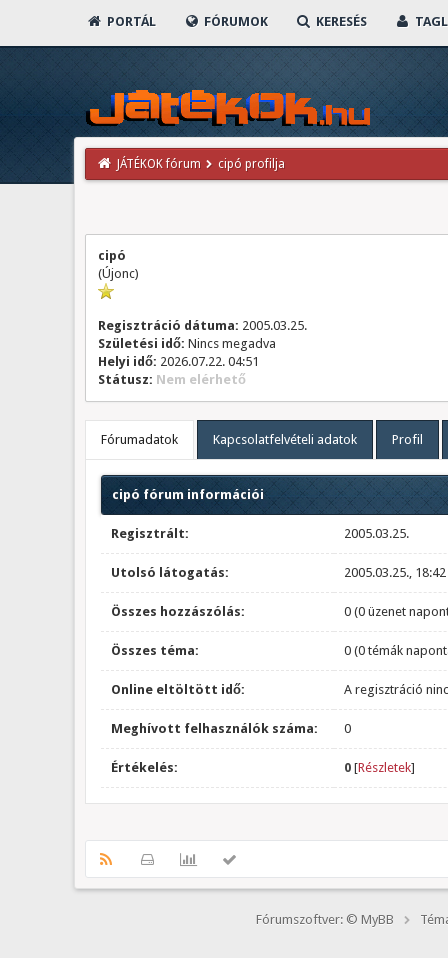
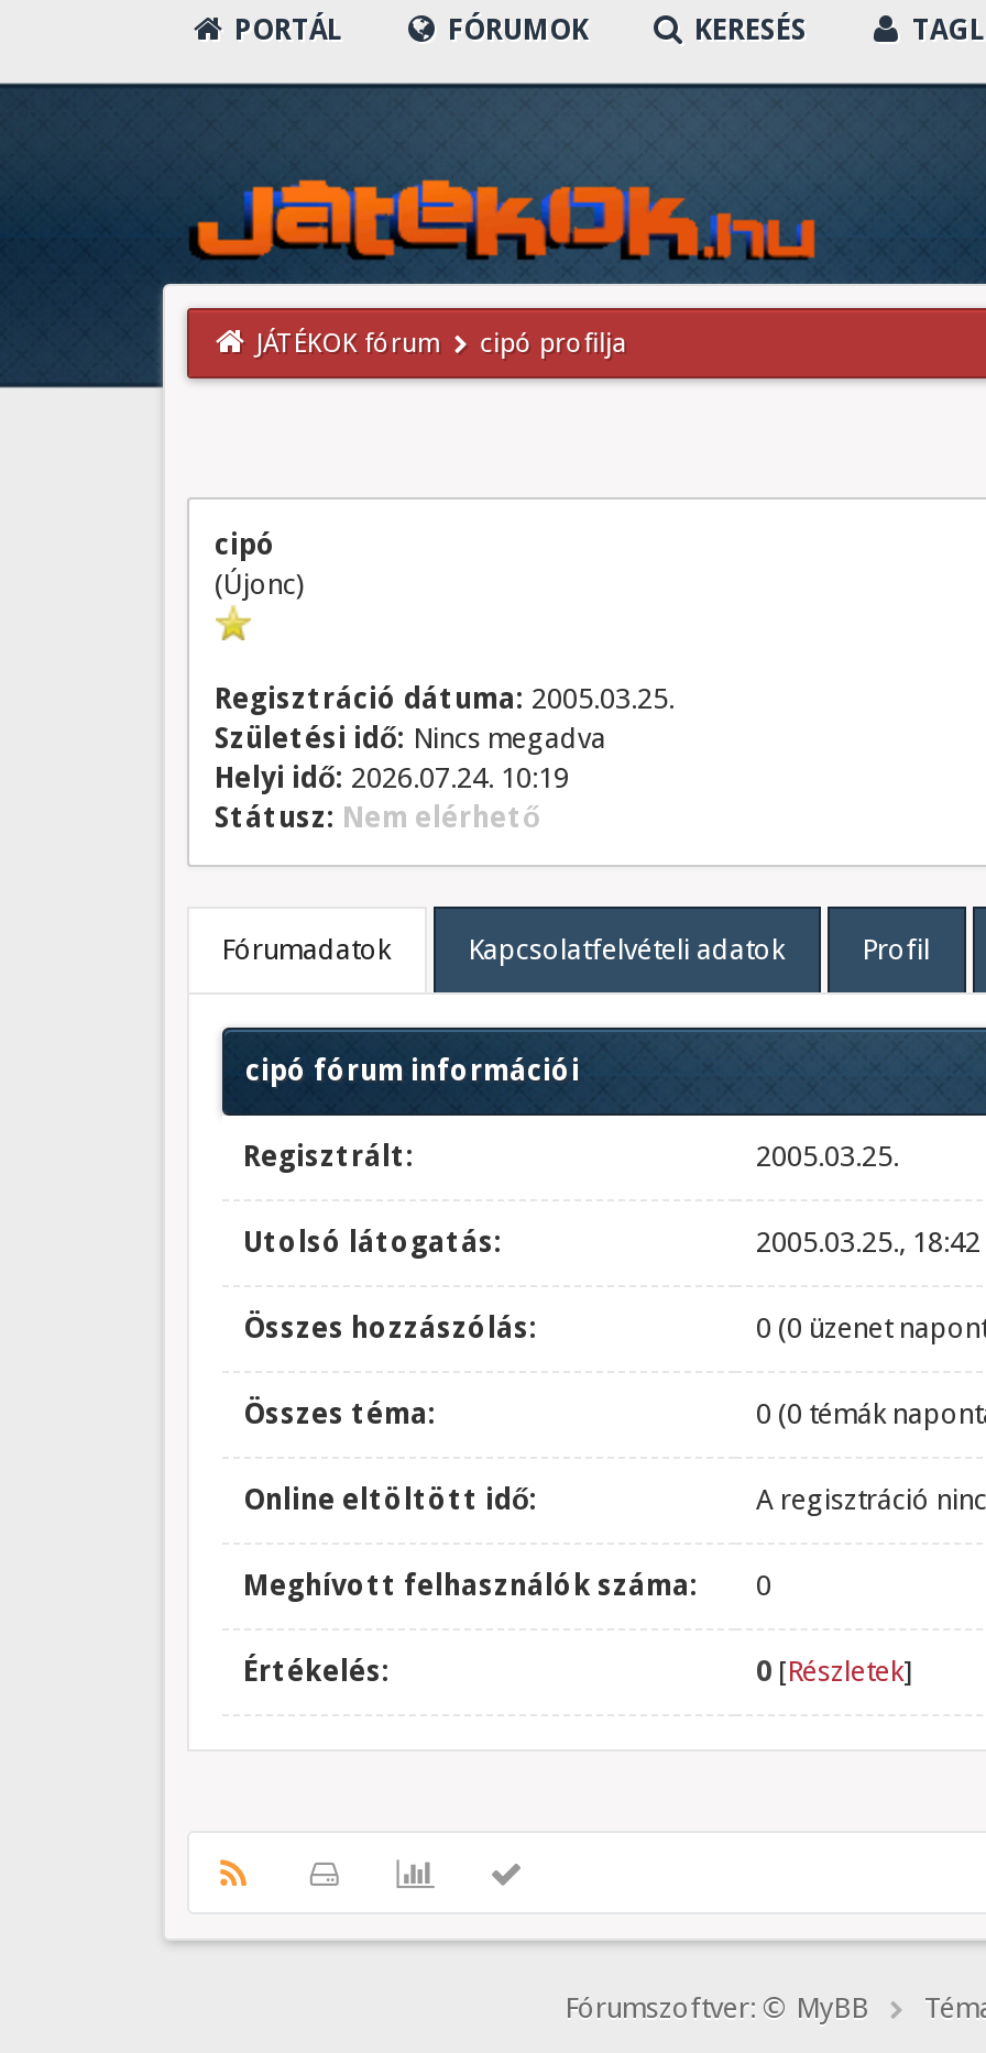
[97,354,258,369] Helyi idő: 2026.07.22. 04:51 -> [215,761,569,794] Helyi idő: 2026.07.24. 10:19

